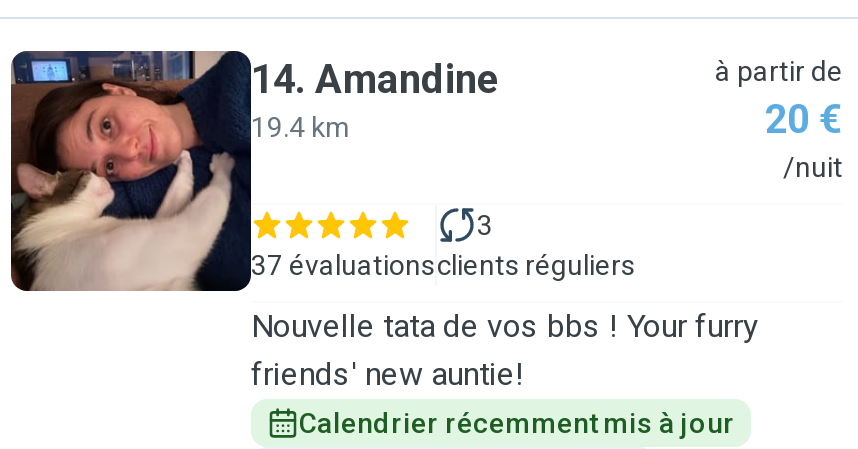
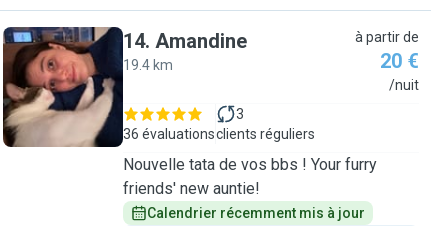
[251,249,635,281] 37 évaluations clients réguliers -> [123,126,315,142] 36 évaluations clients réguliers

